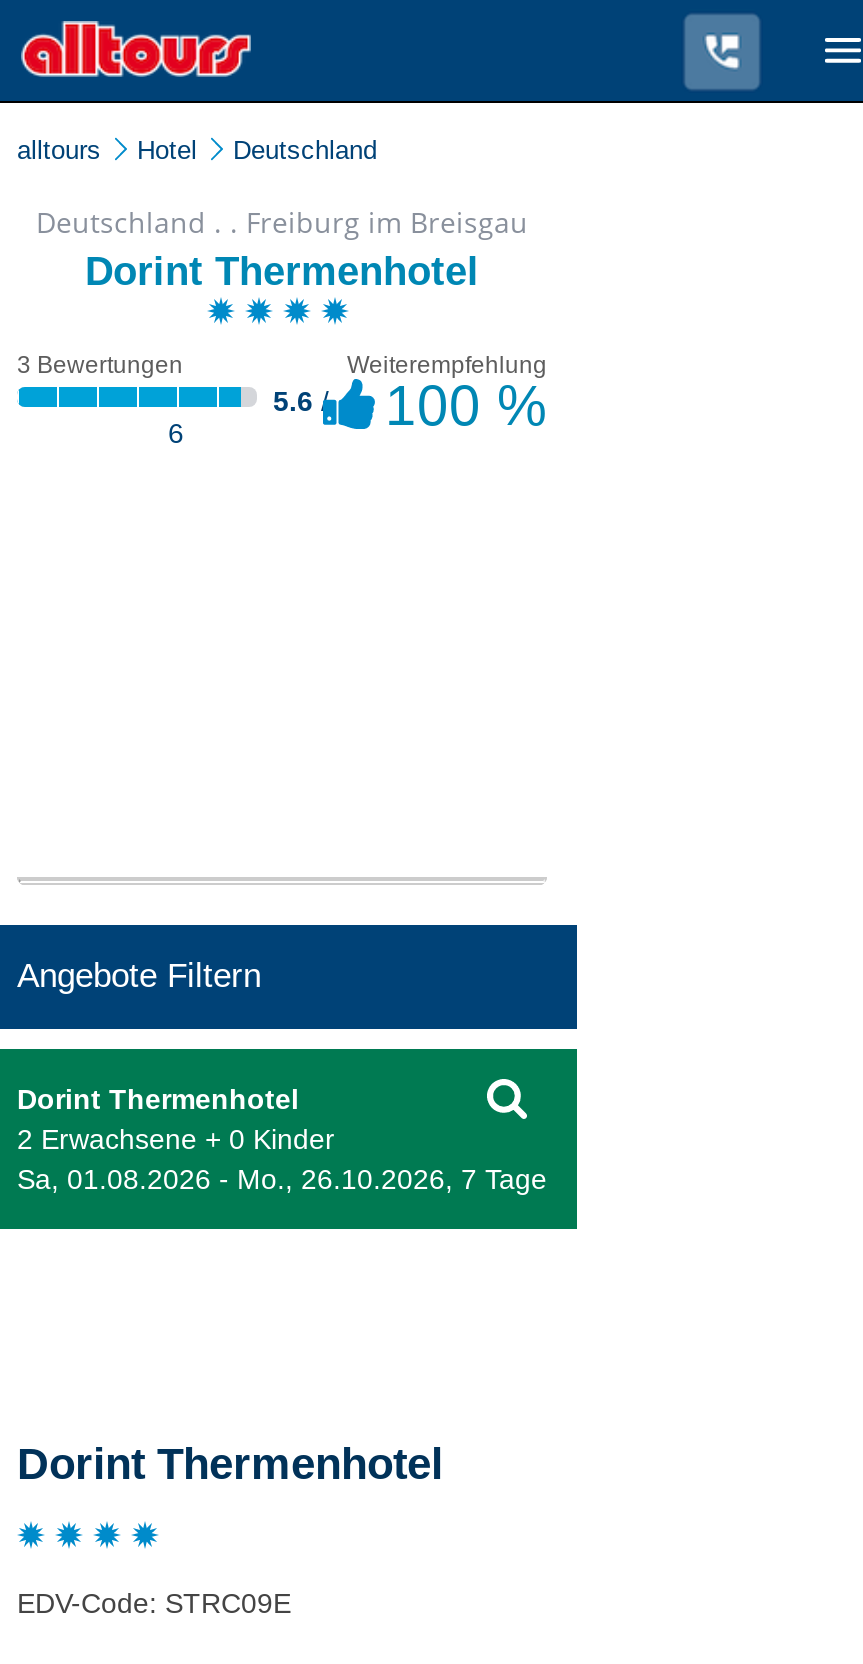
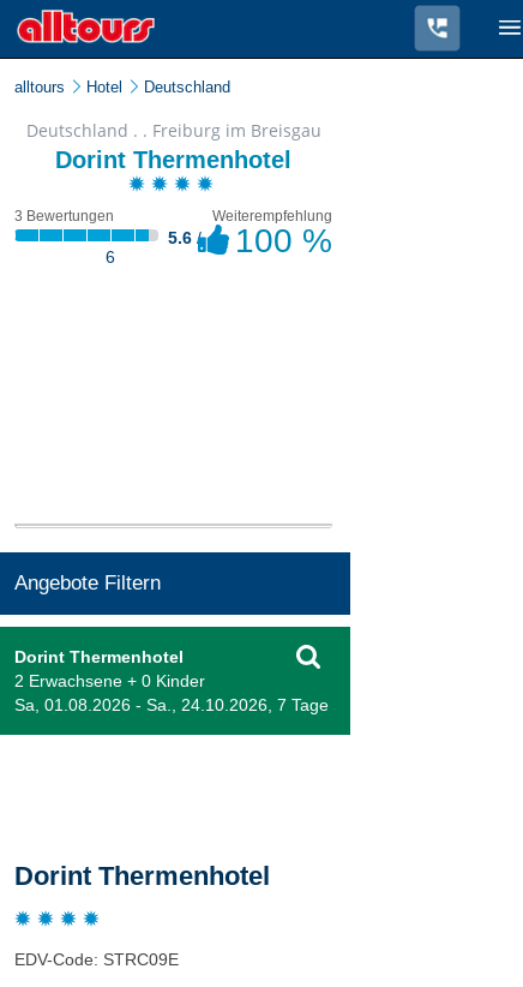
[17,1163,547,1195] Sa, 01.08.2026 - Mo., 26.10.2026, 7 Tage -> [14,695,329,714] Sa, 01.08.2026 - Sa., 24.10.2026, 7 Tage

